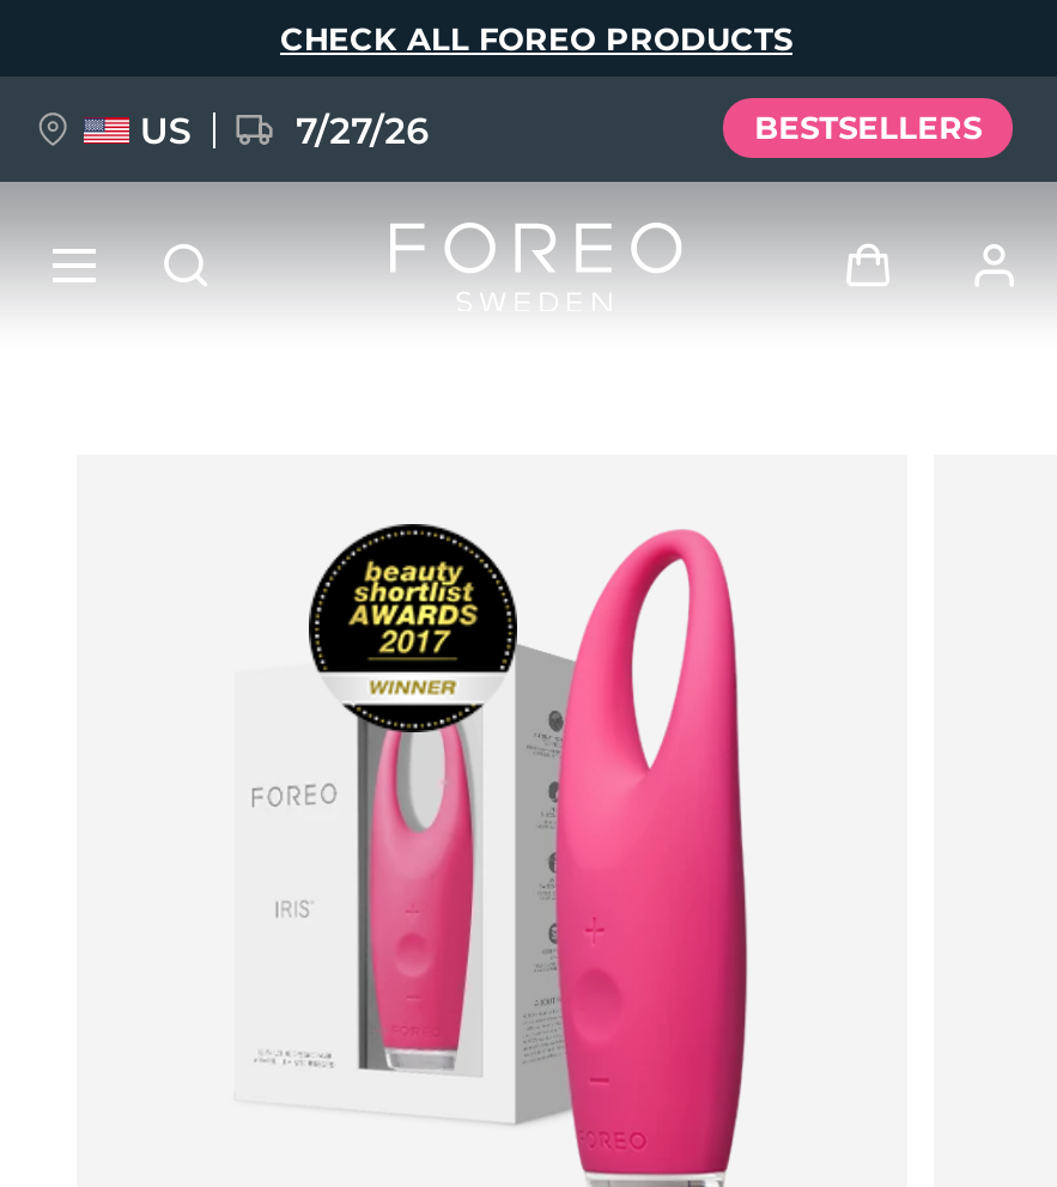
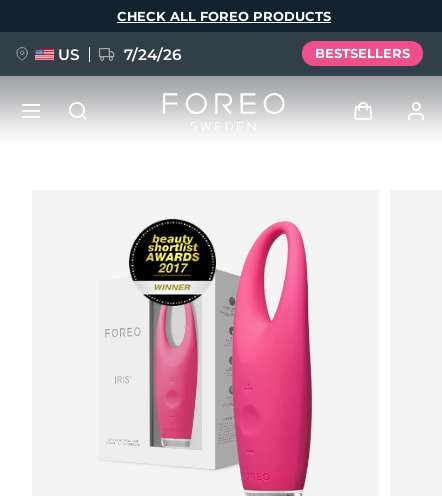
[296,109,428,154] 7/27/26 -> [124,45,181,64] 7/24/26

